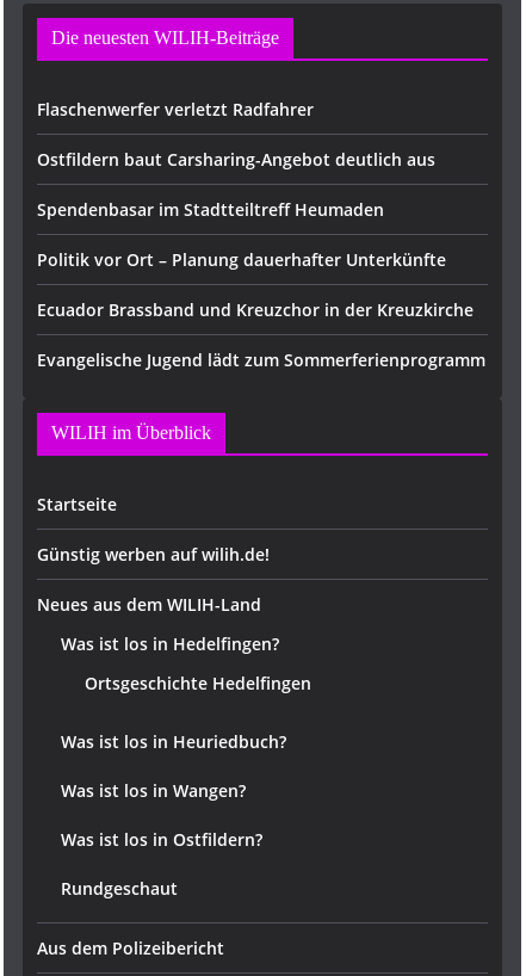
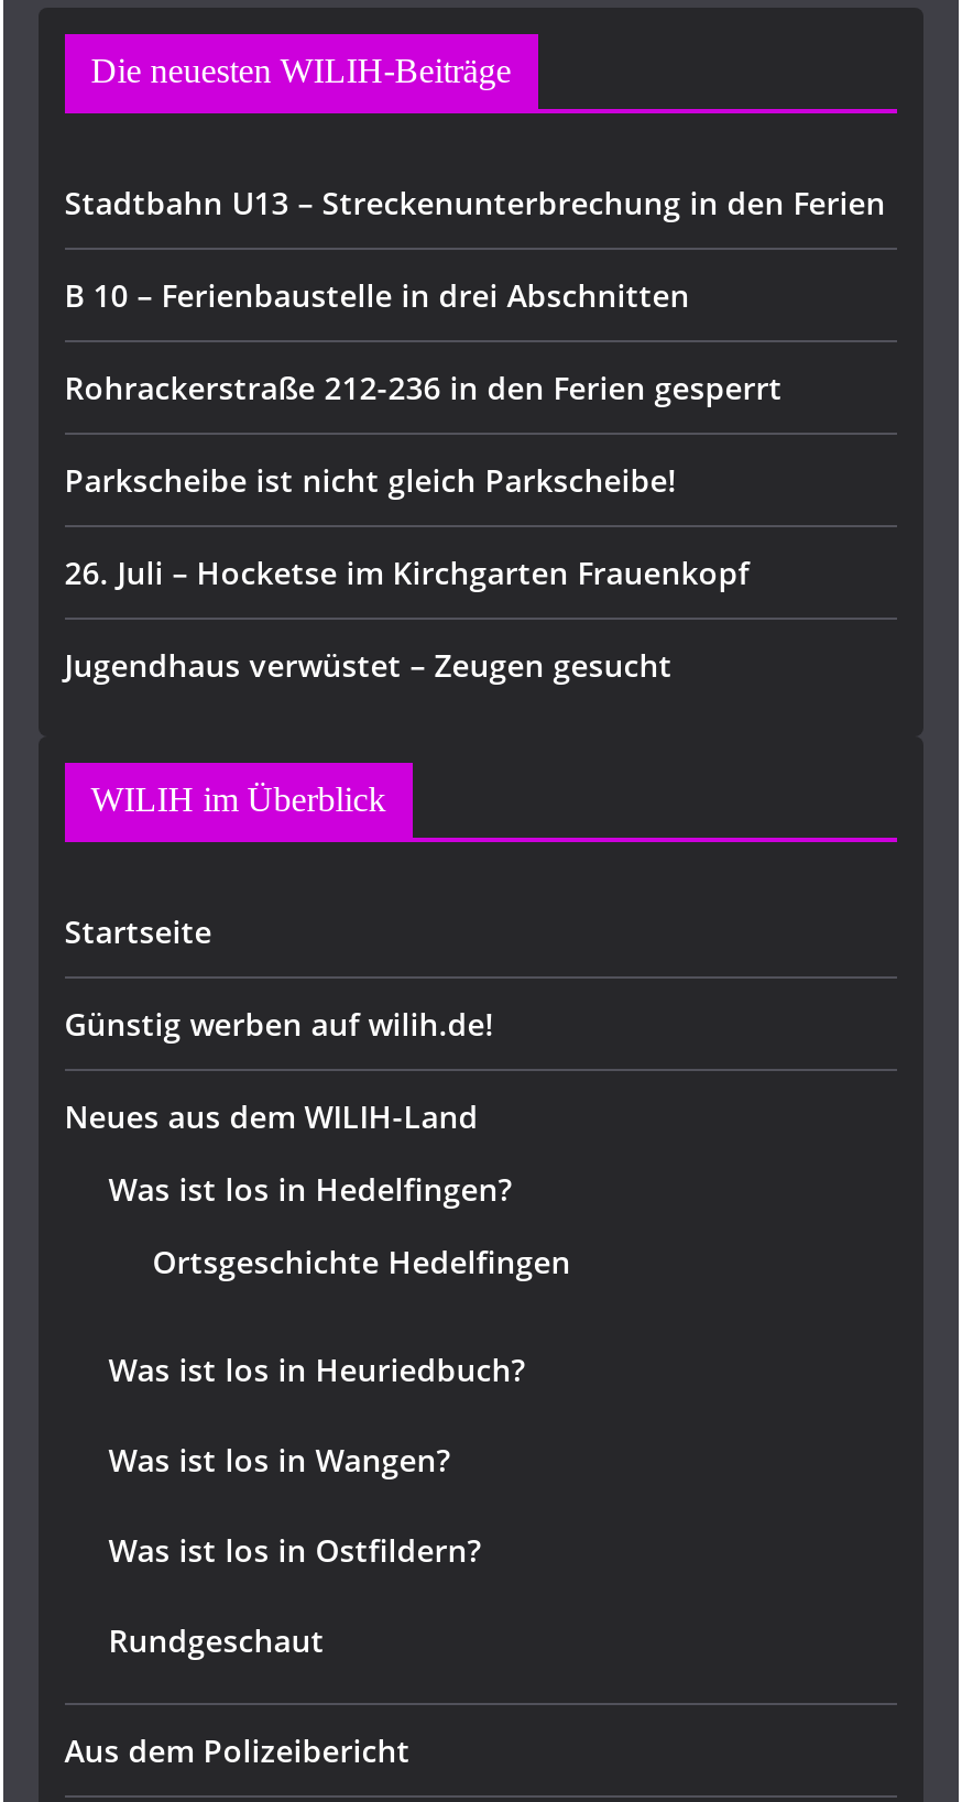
[37,98,313,121] Flaschenwerfer verletzt Radfahrer -> [64,182,885,223] Stadtbahn U13 – Streckenunterbrechung in den Ferien
[37,148,435,171] Ostfildern baut Carsharing-Angebot deutlich aus -> [64,274,689,316] B 10 – Ferienbaustelle in drei Abschnitten
[37,198,384,221] Spendenbasar im Stadtteiltreff Heumaden -> [64,367,782,408] Rohrackerstraße 212-236 in den Ferien gesperrt
[37,248,446,271] Politik vor Ort – Planung dauerhafter Unterkünfte -> [64,459,676,501] Parkscheibe ist nicht gleich Parkscheibe!
[37,298,473,321] Ecuador Brassband und Kreuzchor in der Kreuzkirche -> [64,551,749,593] 26. Juli – Hocketse im Kirchgarten Frauenkopf
[37,348,485,371] Evangelische Jugend lädt zum Sommerferienprogramm -> [64,644,672,686] Jugendhaus verwüstet – Zeugen gesucht

